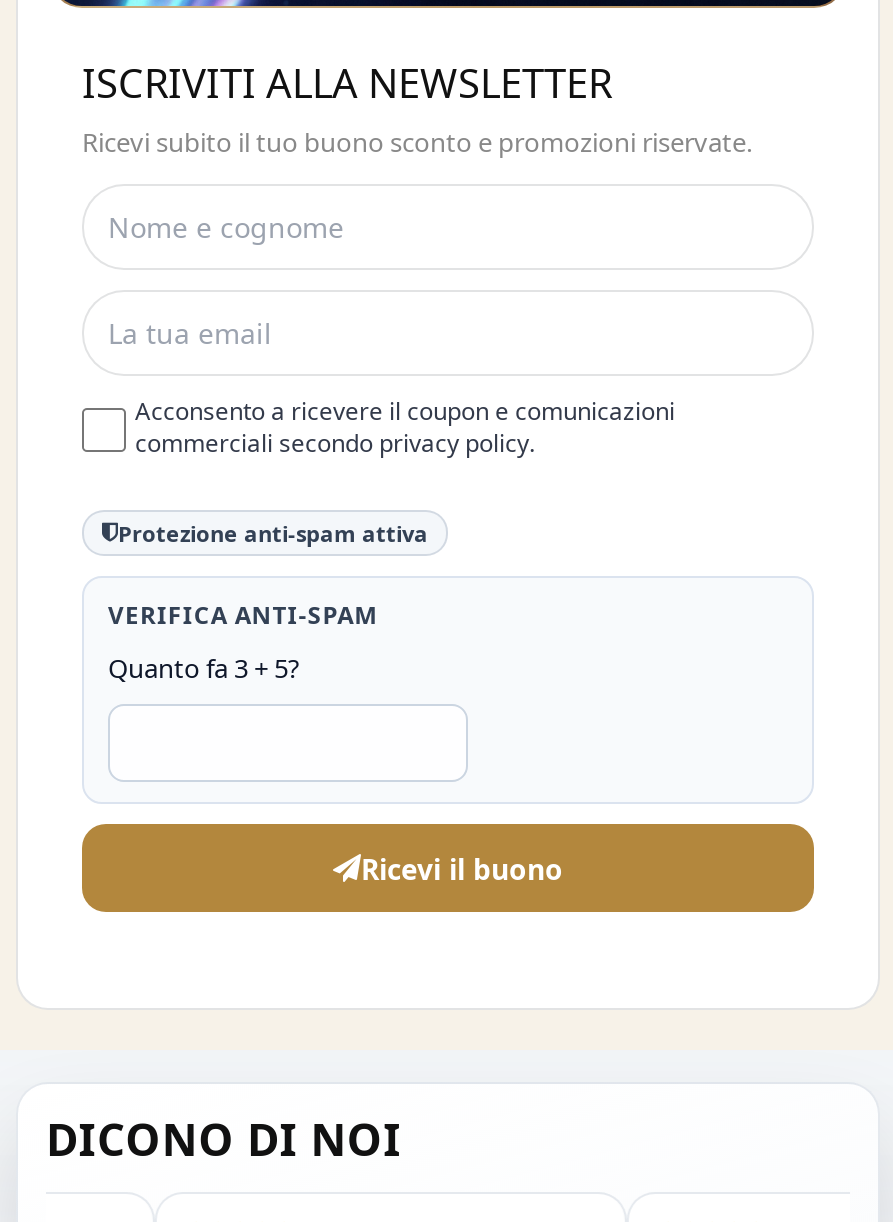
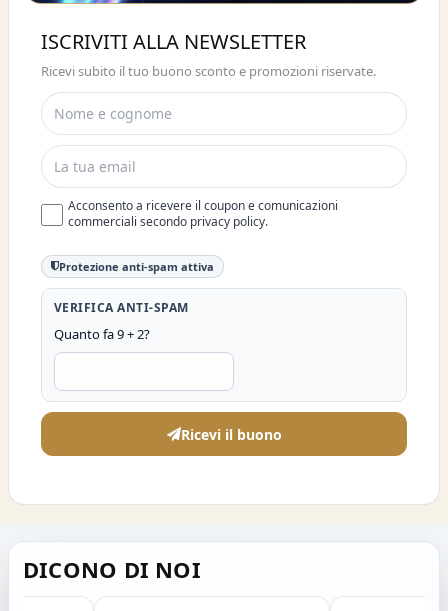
[108,651,300,687] Quanto fa 3 + 5? -> [54,325,150,343] Quanto fa 9 + 2?

